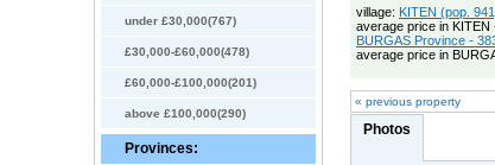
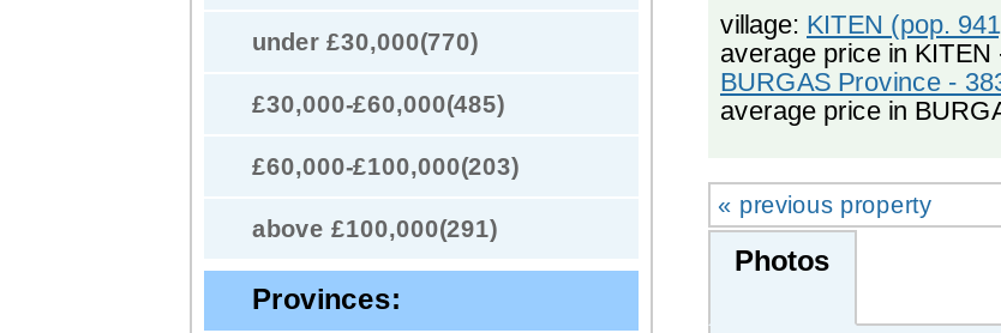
[125,14,236,27] under £30,000(767) -> [252,29,478,55] under £30,000(770)
[125,45,249,58] £30,000-£60,000(478) -> [252,91,504,117] £30,000-£60,000(485)
[125,76,256,89] £60,000-£100,000(201) -> [252,153,519,180] £60,000-£100,000(203)
[125,107,246,120] above £100,000(290) -> [252,216,497,242] above £100,000(291)

